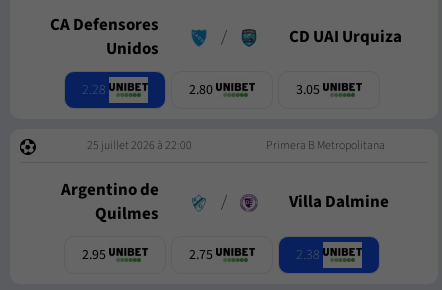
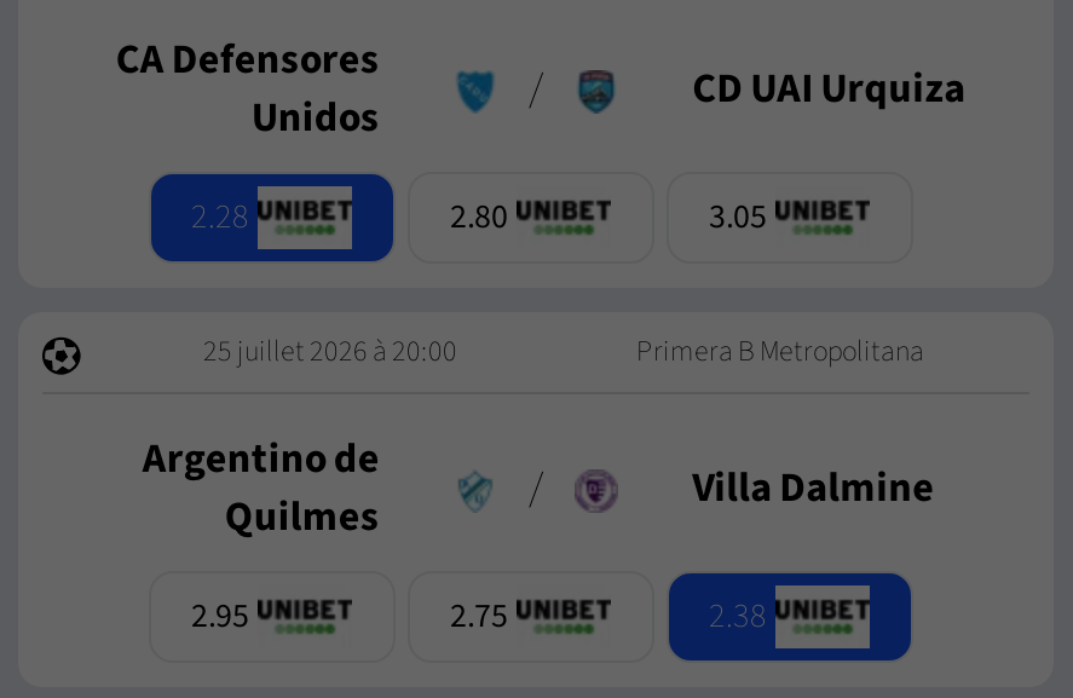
[86,136,191,153] 25 juillet 2026 à 22:00 -> [203,331,457,373] 25 juillet 2026 à 20:00

